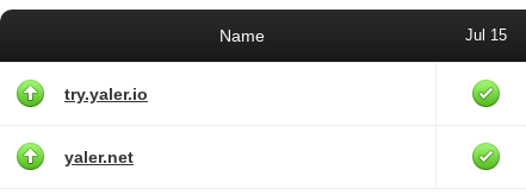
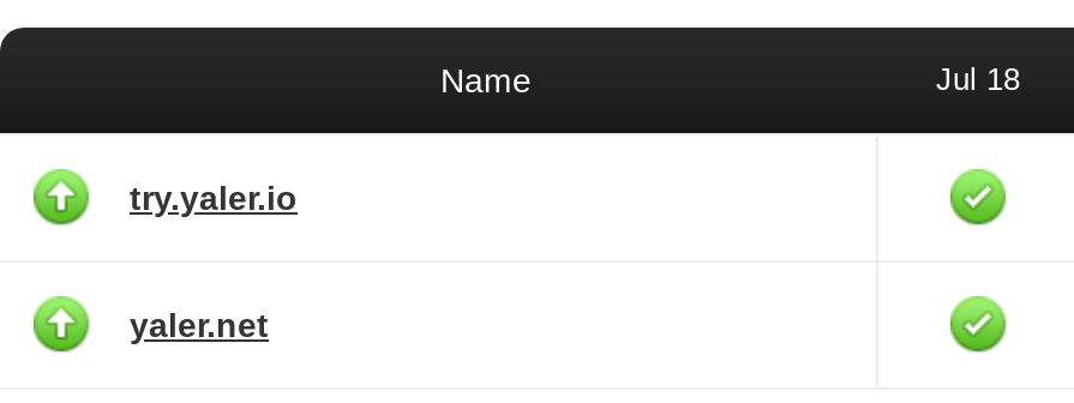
[465,26,507,44] Jul 15 -> [936,61,1020,97] Jul 18

